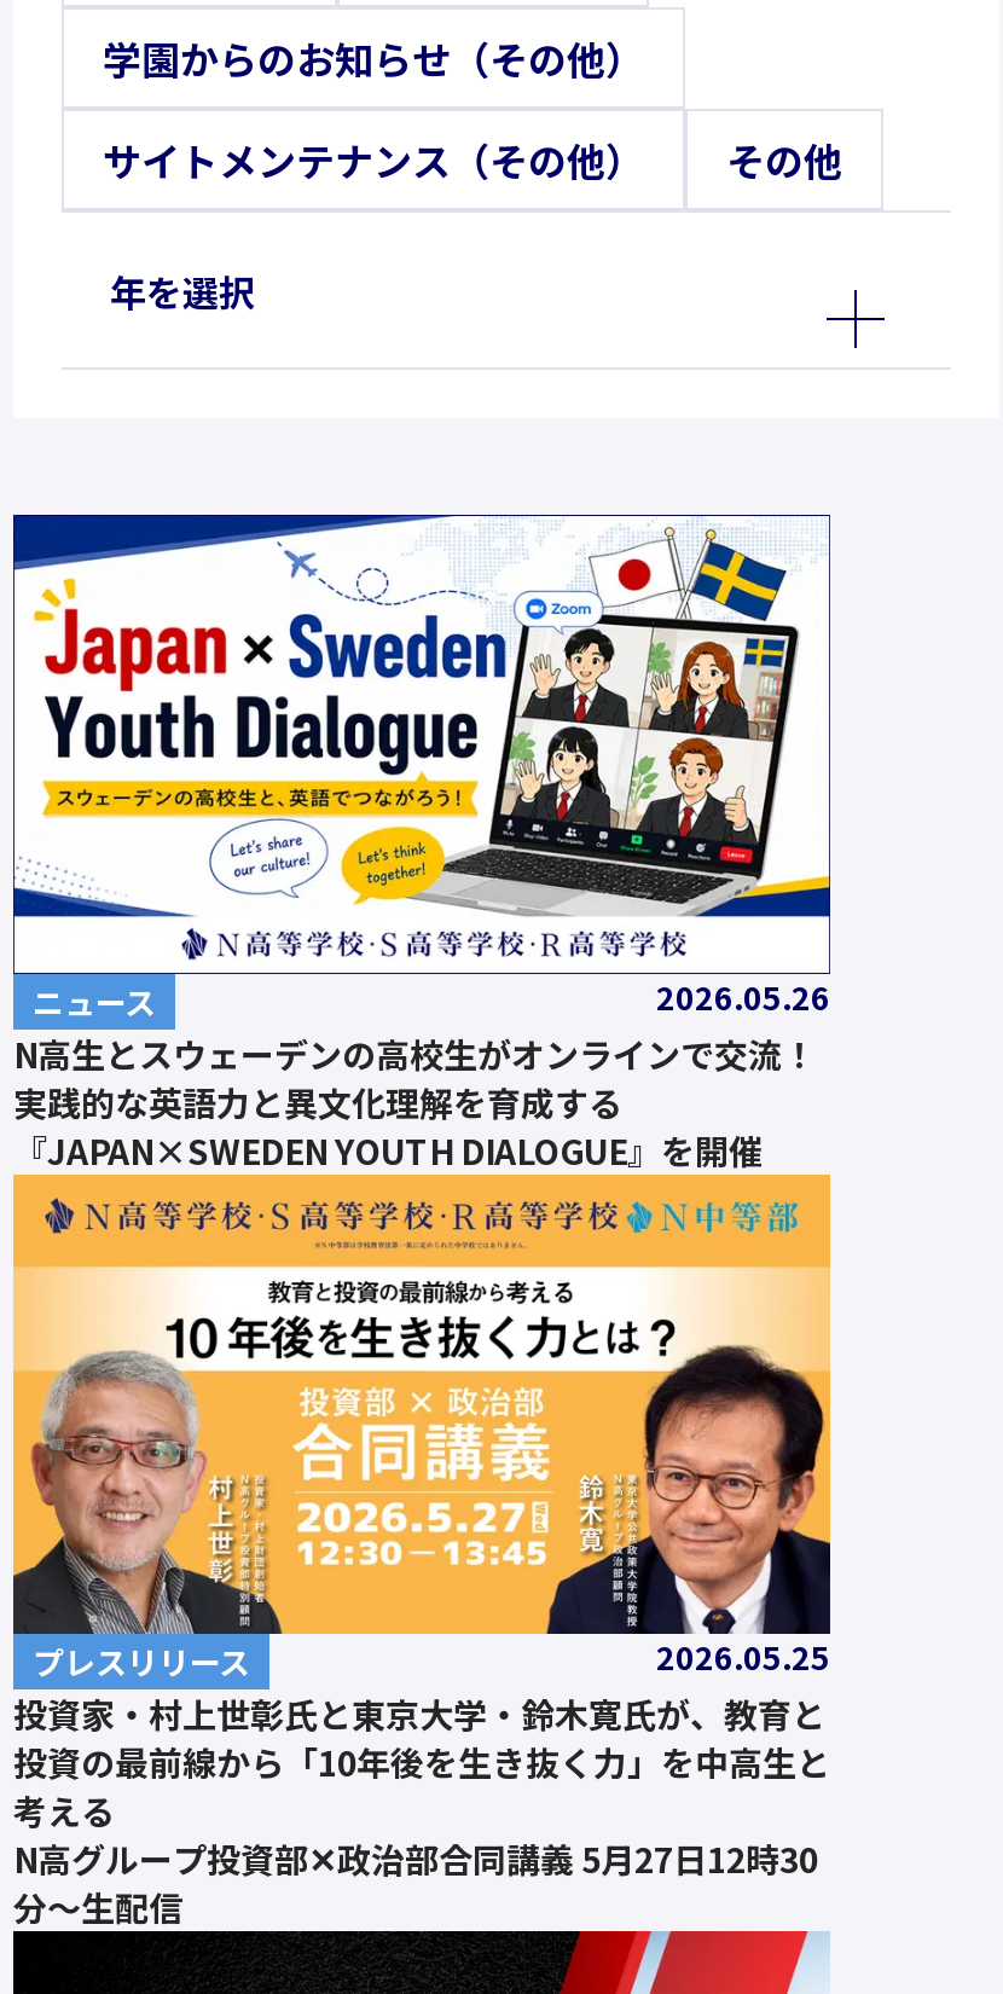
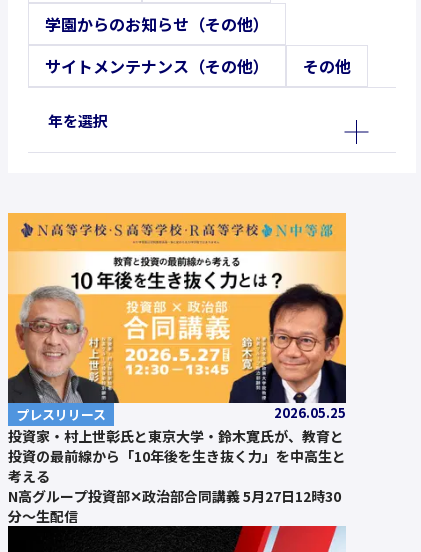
[11,512,830,1175] [image] | ニュース | 2026.05.26 | N高生とスウェーデンの高校生がオンラインで交流！ | 実践的な英語力と異文化理解を育成する | 『JAPAN×SWEDEN YOUTH DIALOGUE』を開催 -> none

